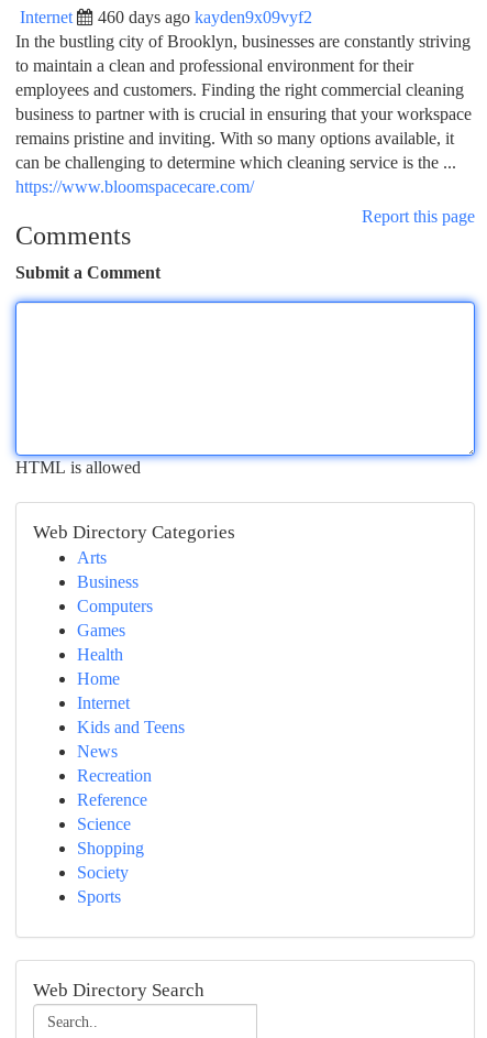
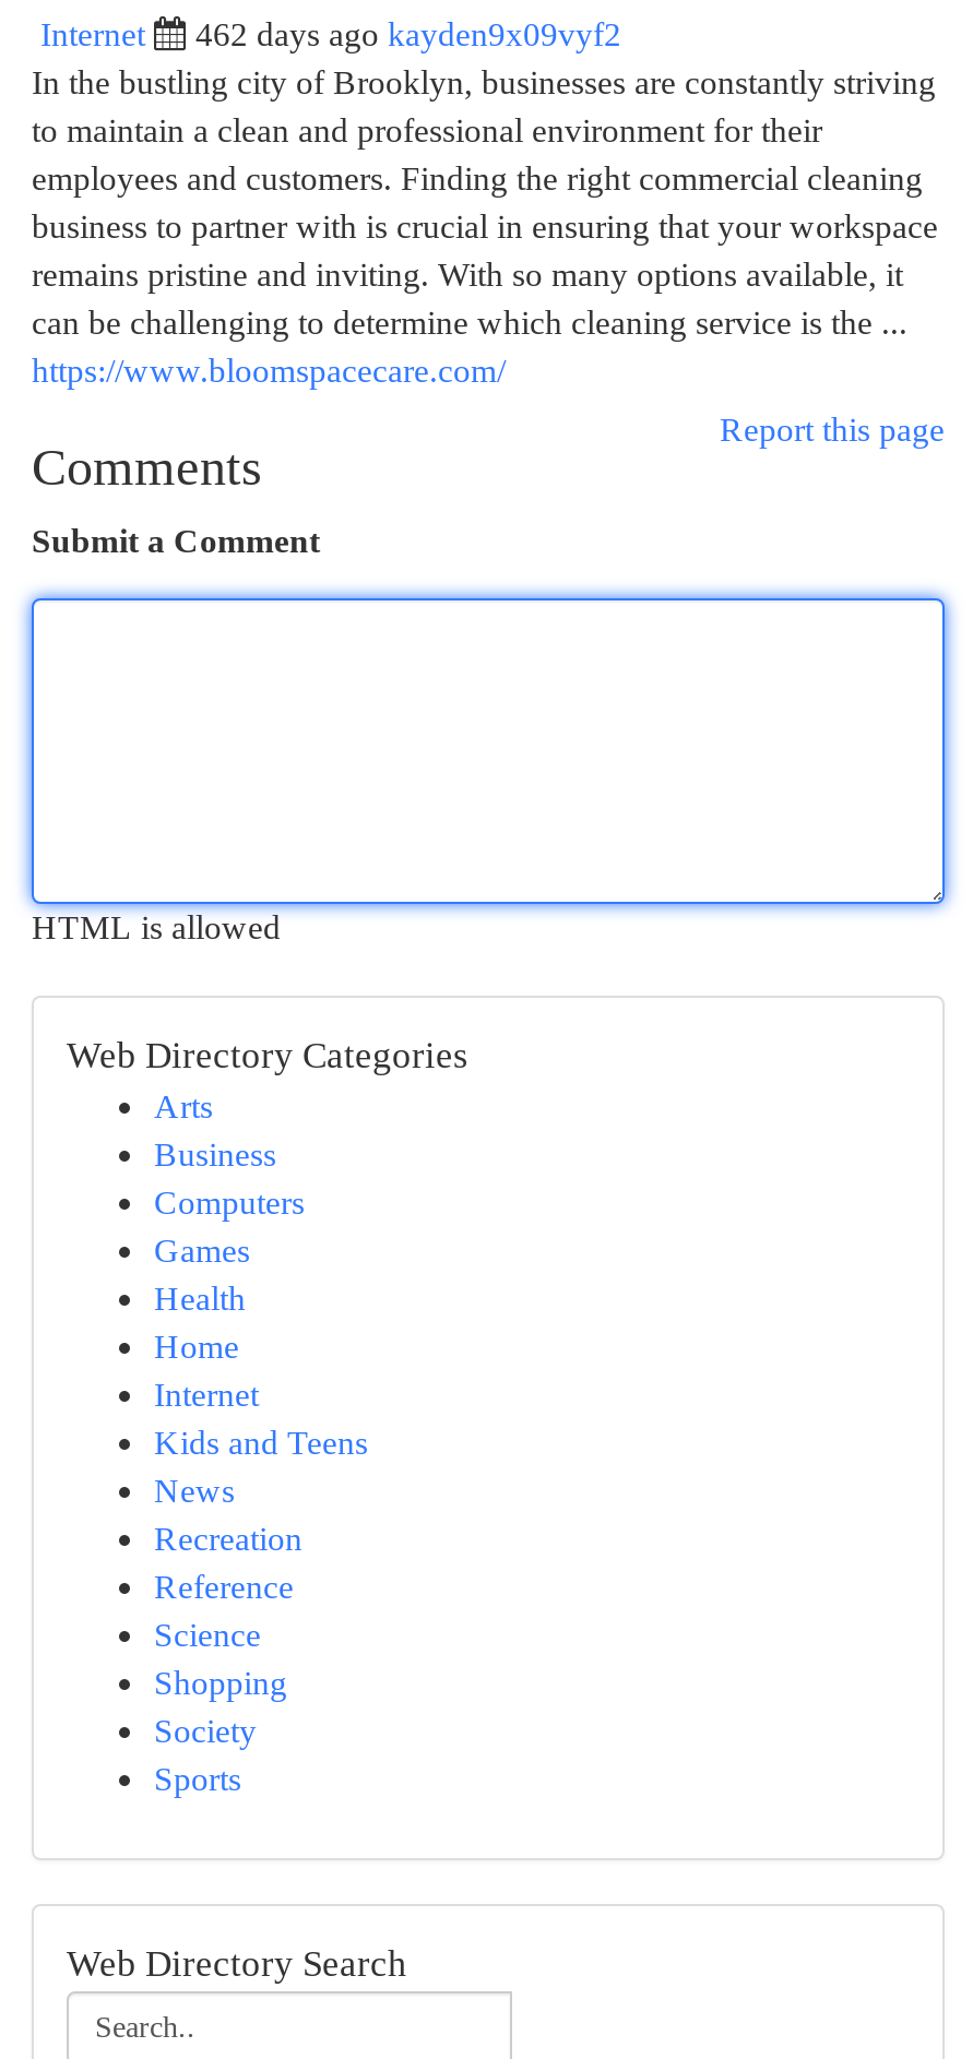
[98,8,312,26] 460 days ago kayden9x09vyf2 -> [195,15,621,52] 462 days ago kayden9x09vyf2

